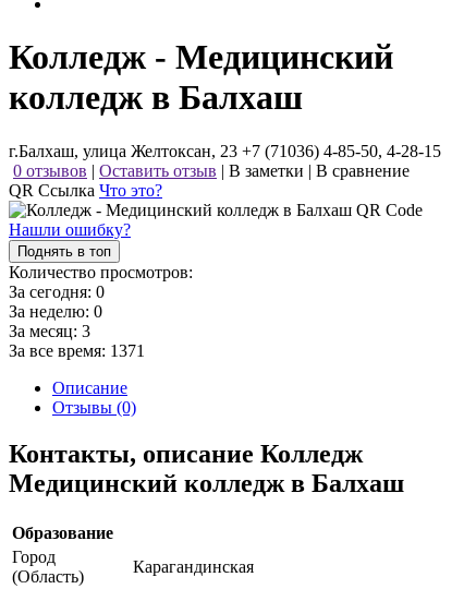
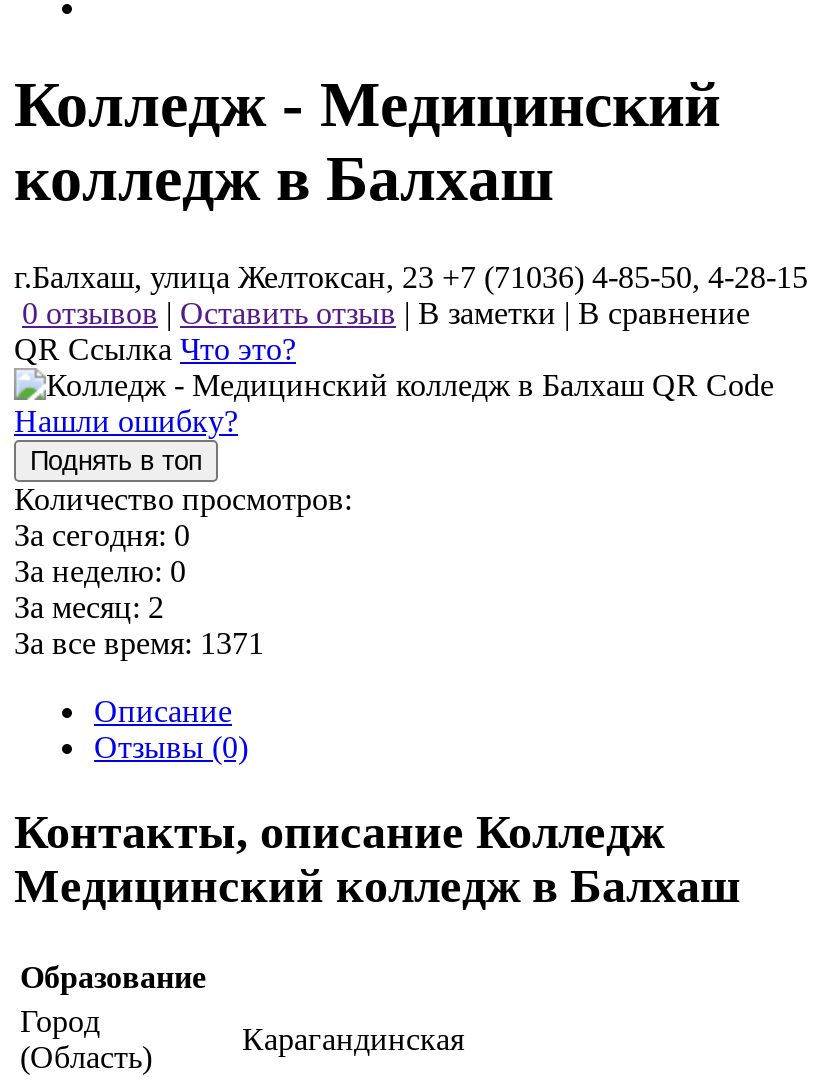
[9,322,90,340] За месяц: 3 -> [14,590,164,624] За месяц: 2

